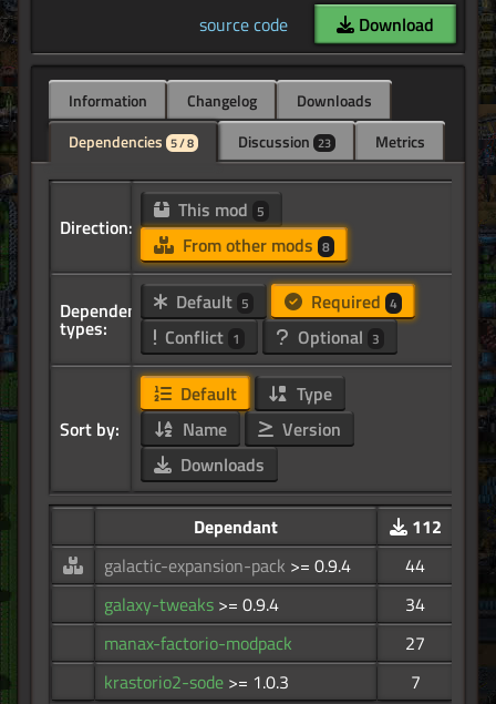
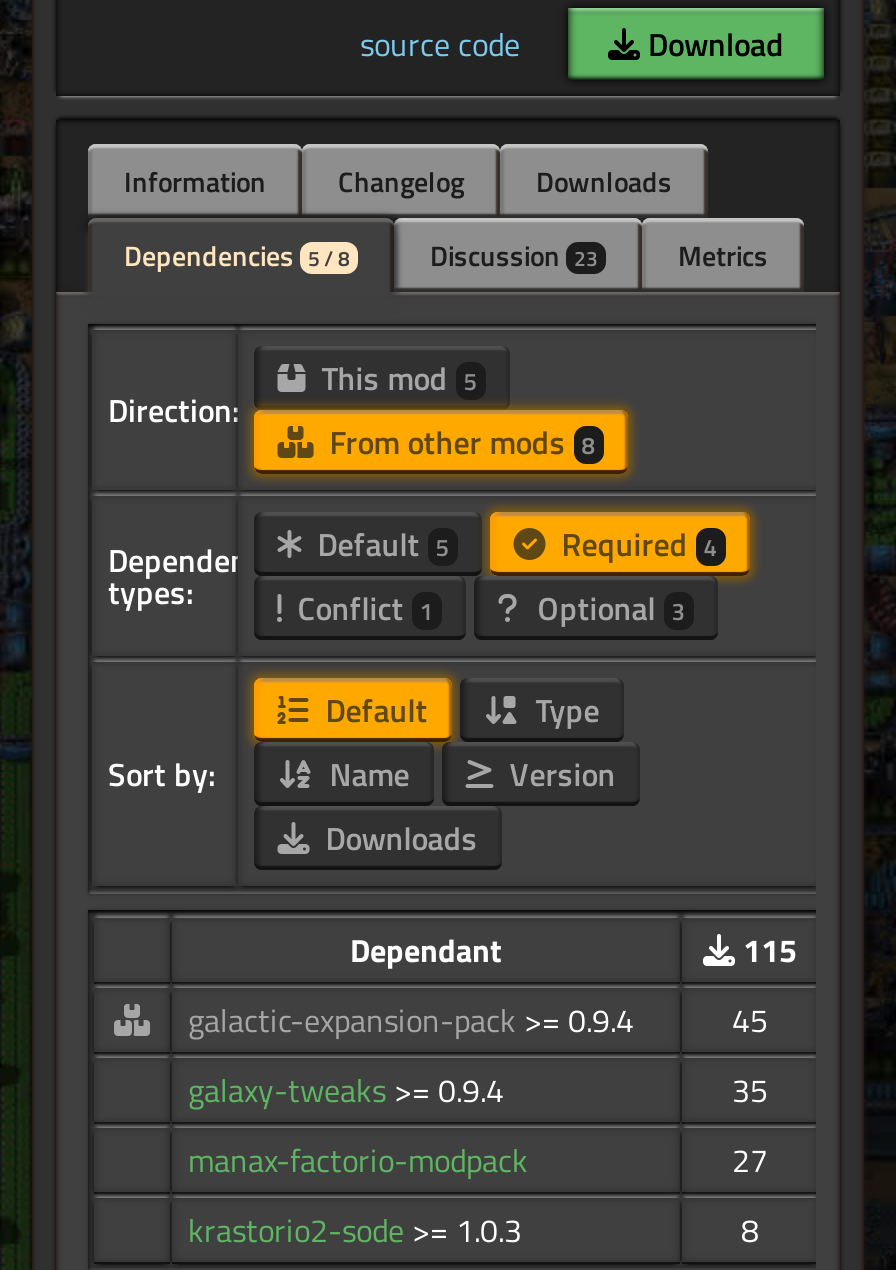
[411,514,441,540] 112 -> [743,927,797,975] 115
[405,553,425,579] 44 -> [732,997,768,1045] 45
[405,591,425,618] 34 -> [732,1067,768,1115] 35
[410,669,420,696] 7 -> [741,1207,759,1255] 8

